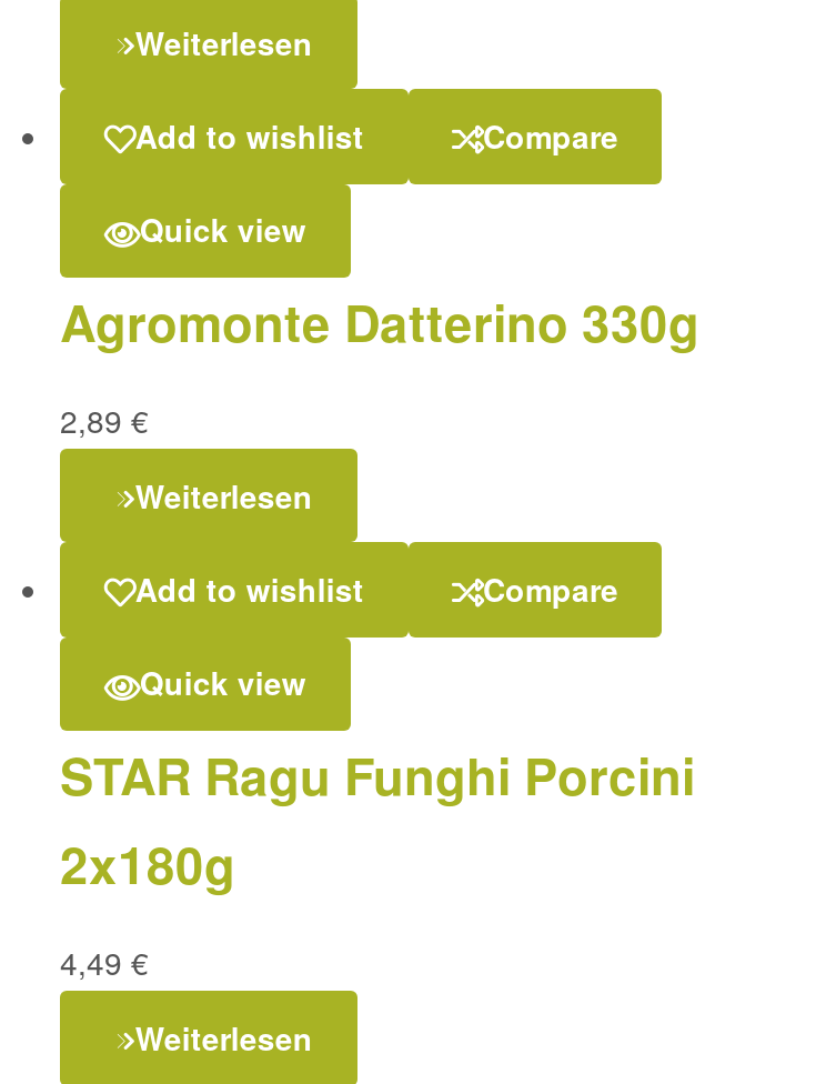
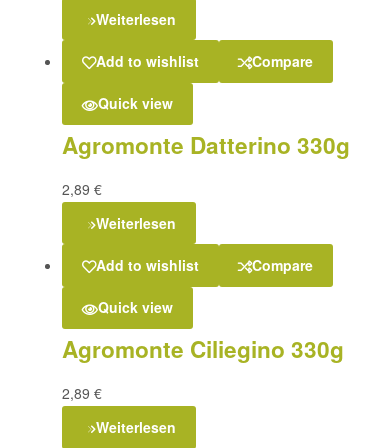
[60,740,695,900] STAR Ragu Funghi Porcini | 2x180g -> [62,333,344,365] Agromonte Ciliegino 330g
[60,940,149,985] 4,49 € -> [62,383,102,403] 2,89 €

